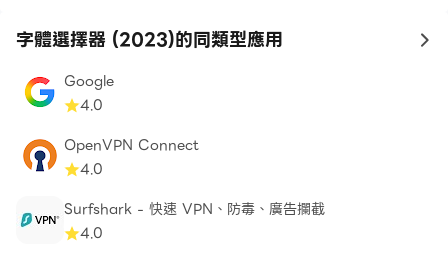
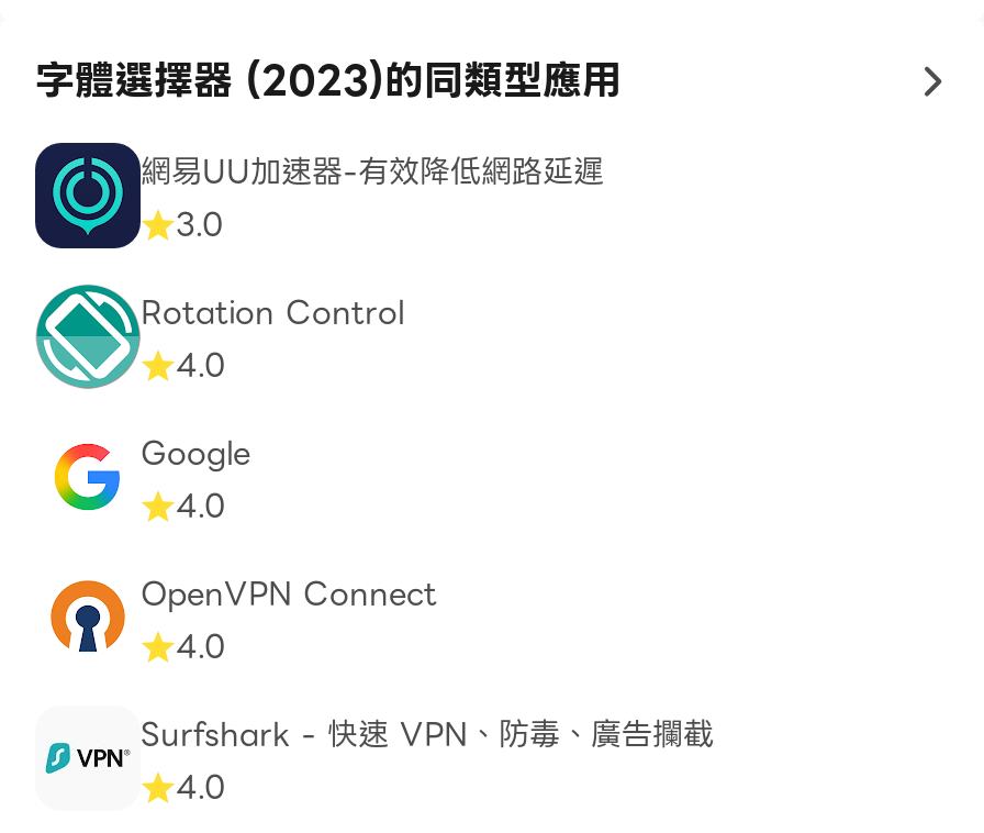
none -> [33,141,604,389] [image] | 網易UU加速器-有效降低網路延遲 | 3.0 | Rotation Control | 4.0
none -> [35,281,138,389] [image]

